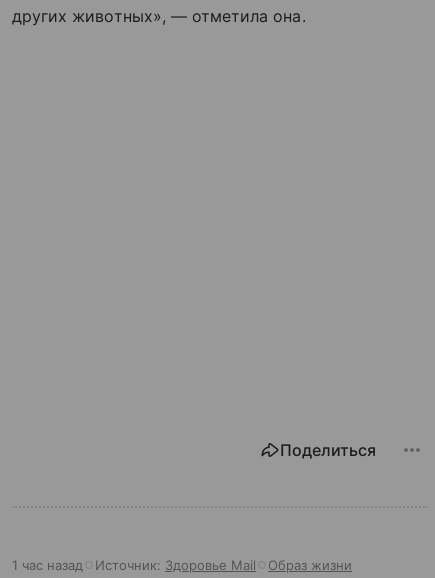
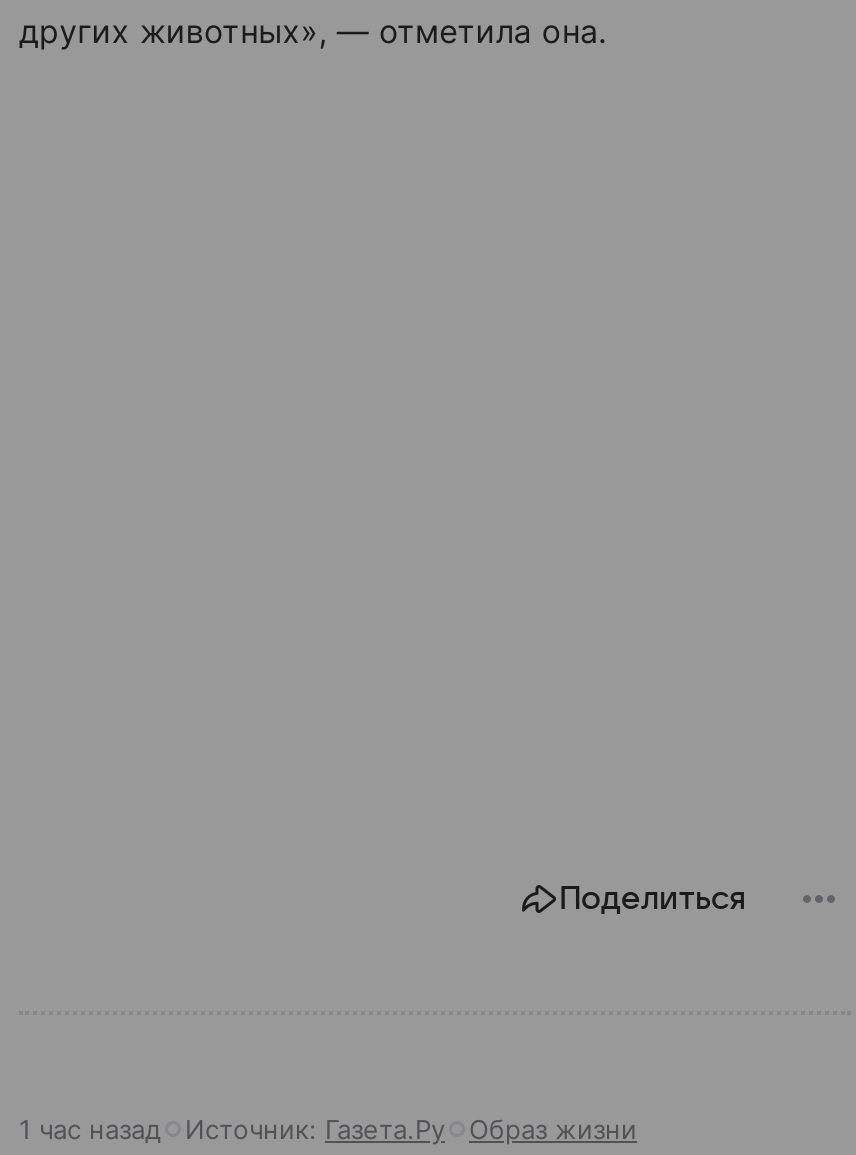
[95,557,256,573] Источник: Здоровье Mail -> [185,1113,445,1145] Источник: Газета.Ру

